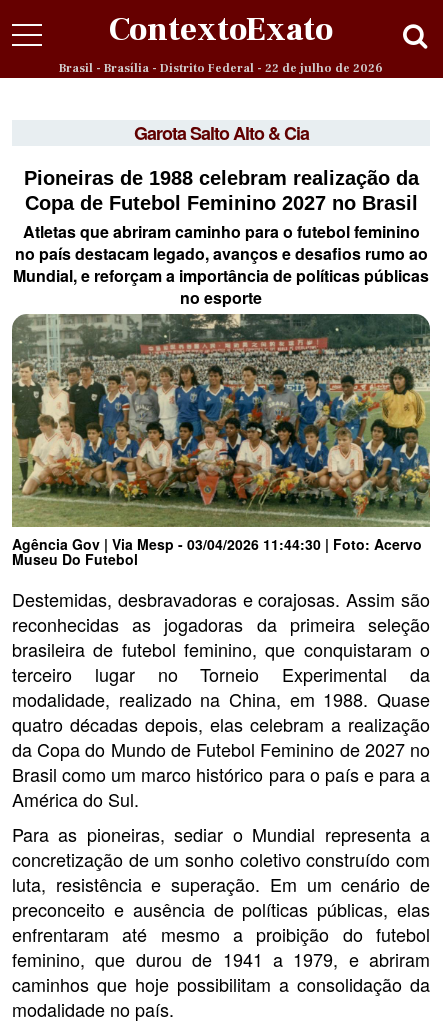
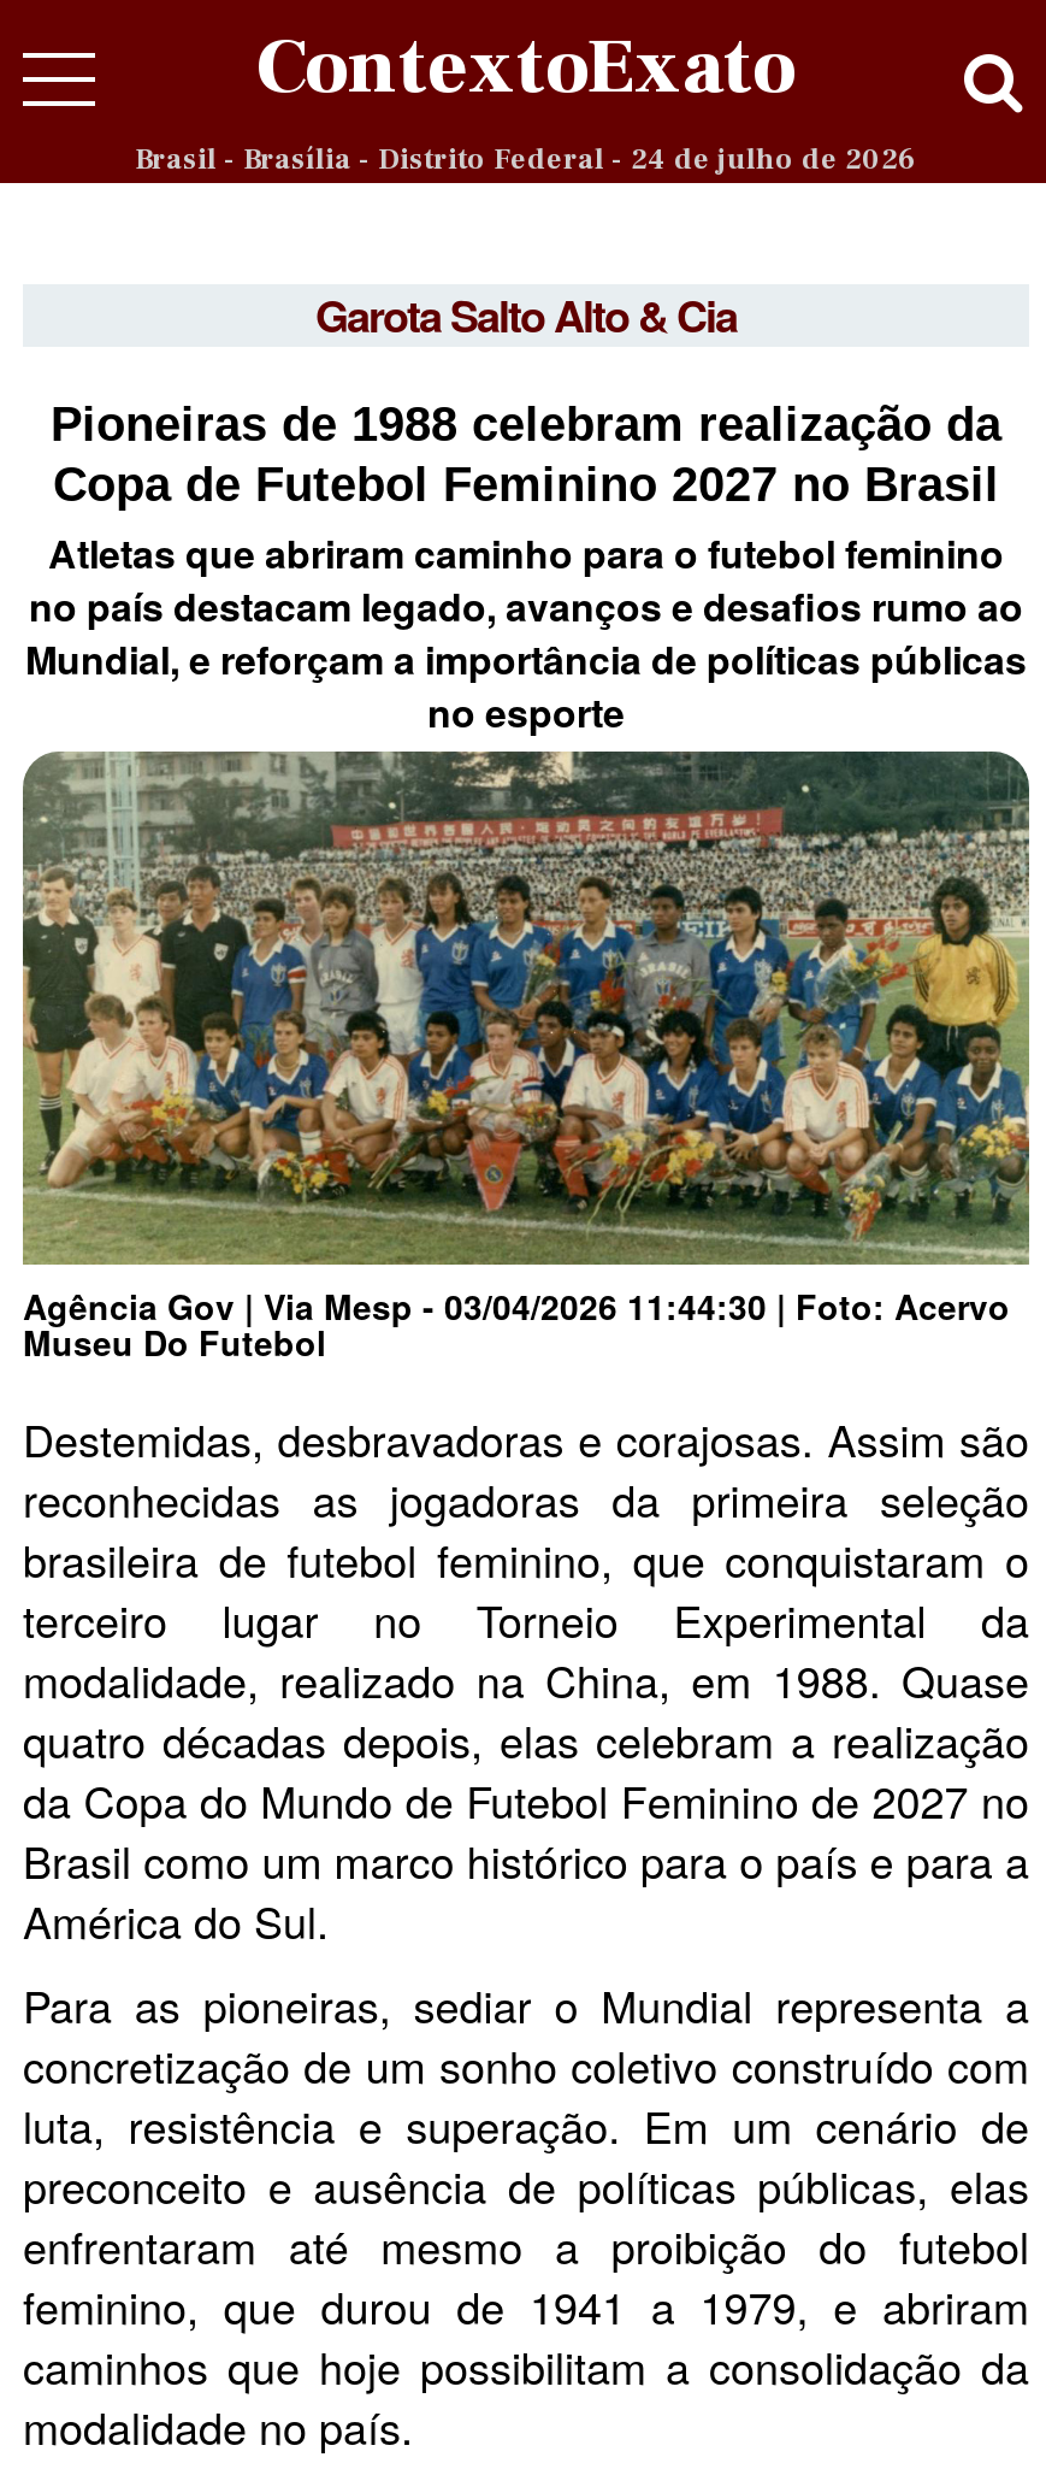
[59,61,383,76] Brasil - Brasília - Distrito Federal - 22 de julho de 2026 -> [135,142,917,178] Brasil - Brasília - Distrito Federal - 24 de julho de 2026

